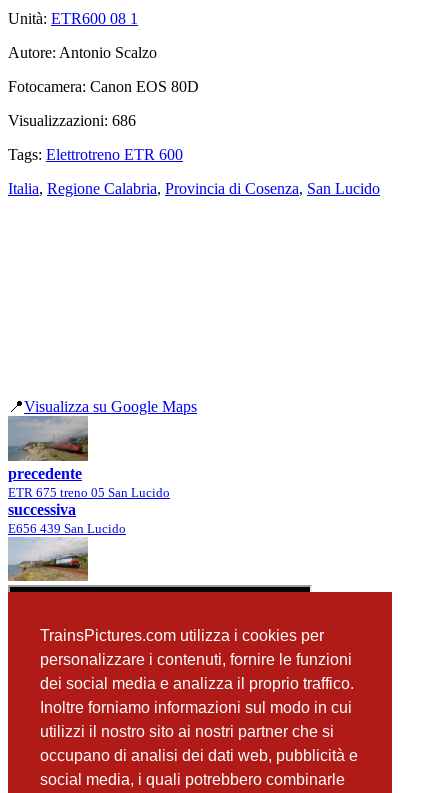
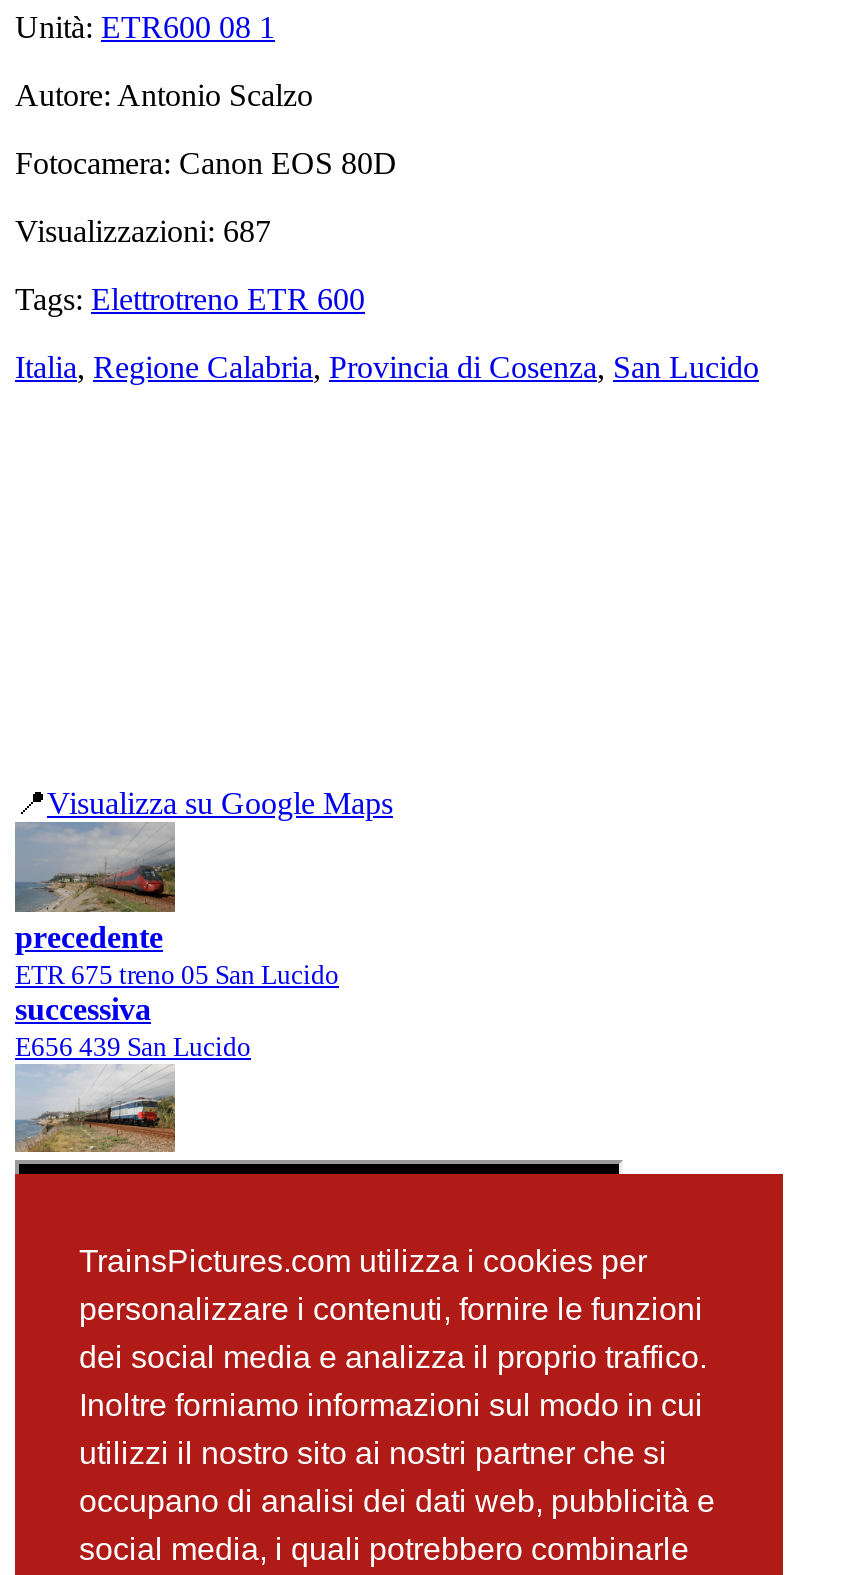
[8,112,136,129] Visualizzazioni: 686 -> [15,214,271,248] Visualizzazioni: 687

